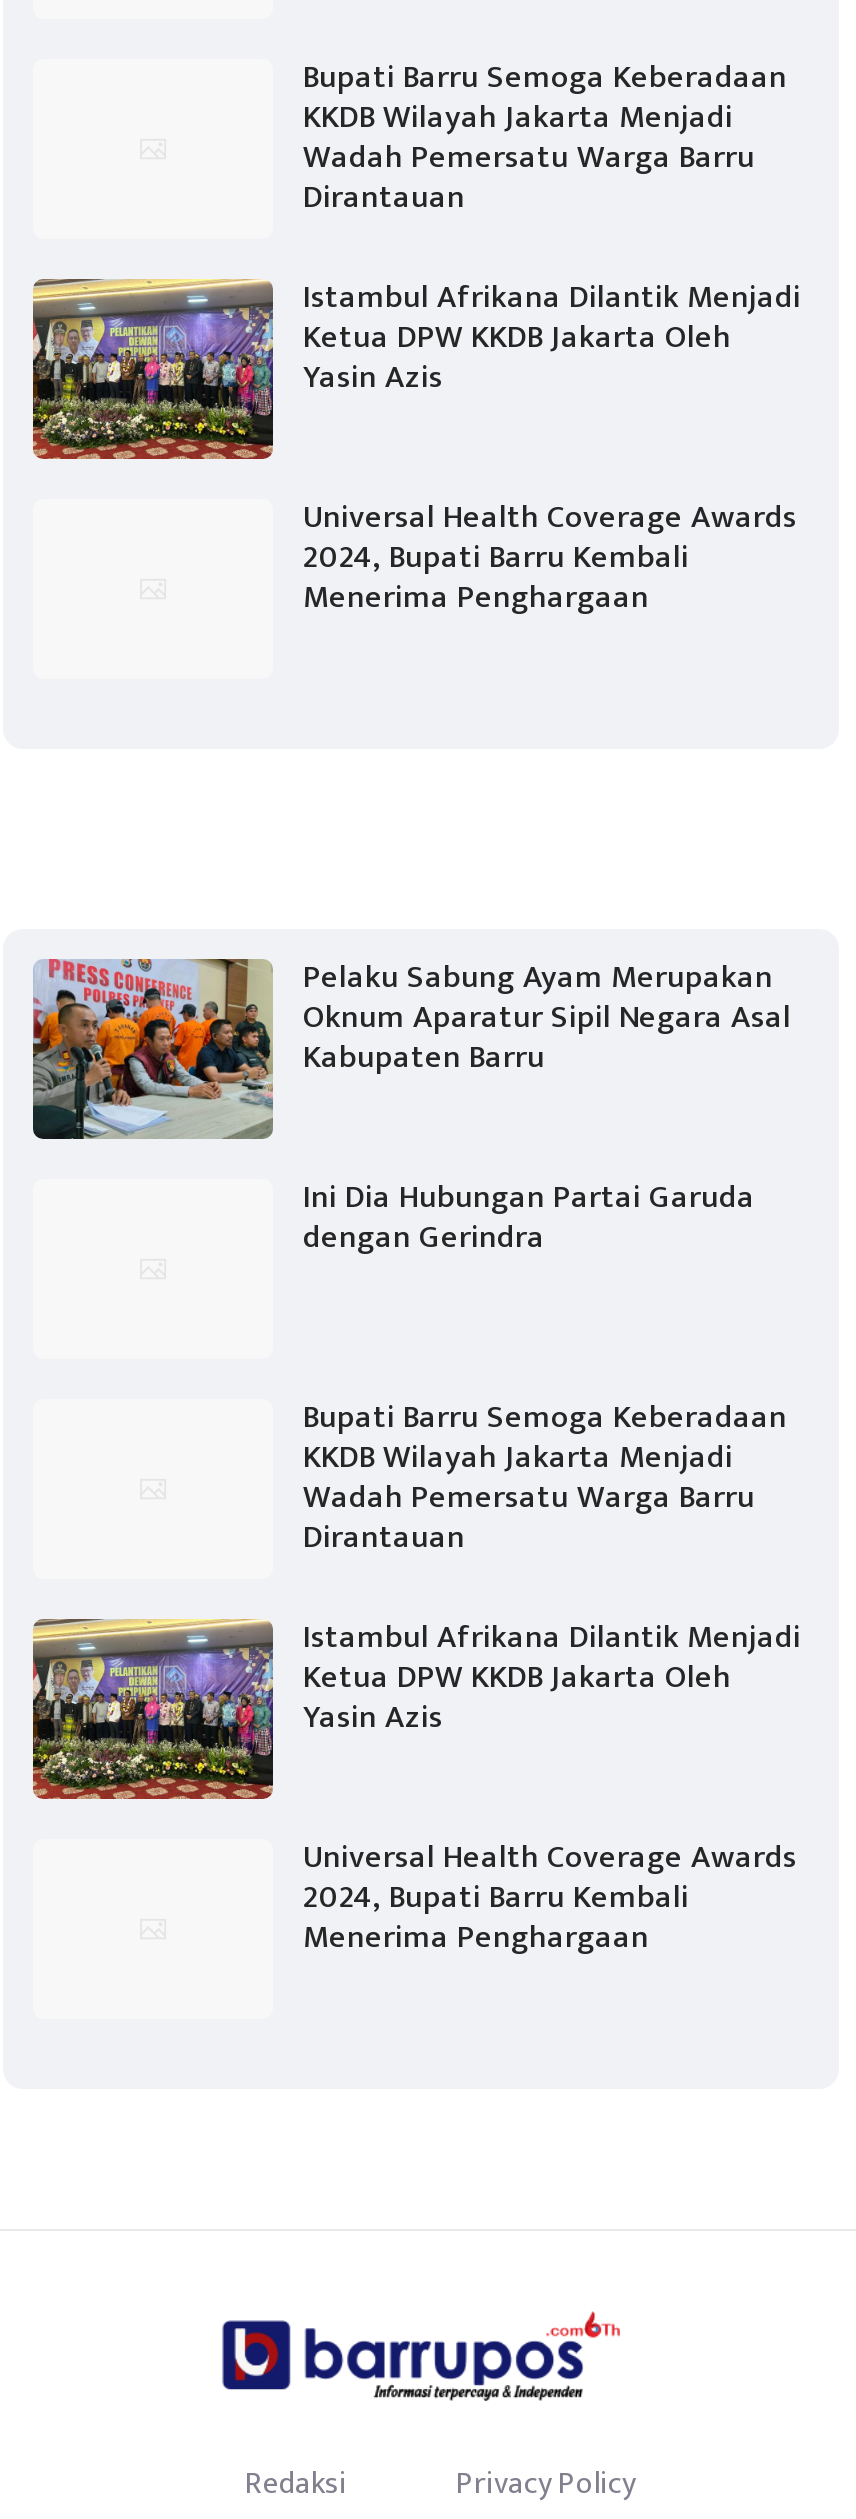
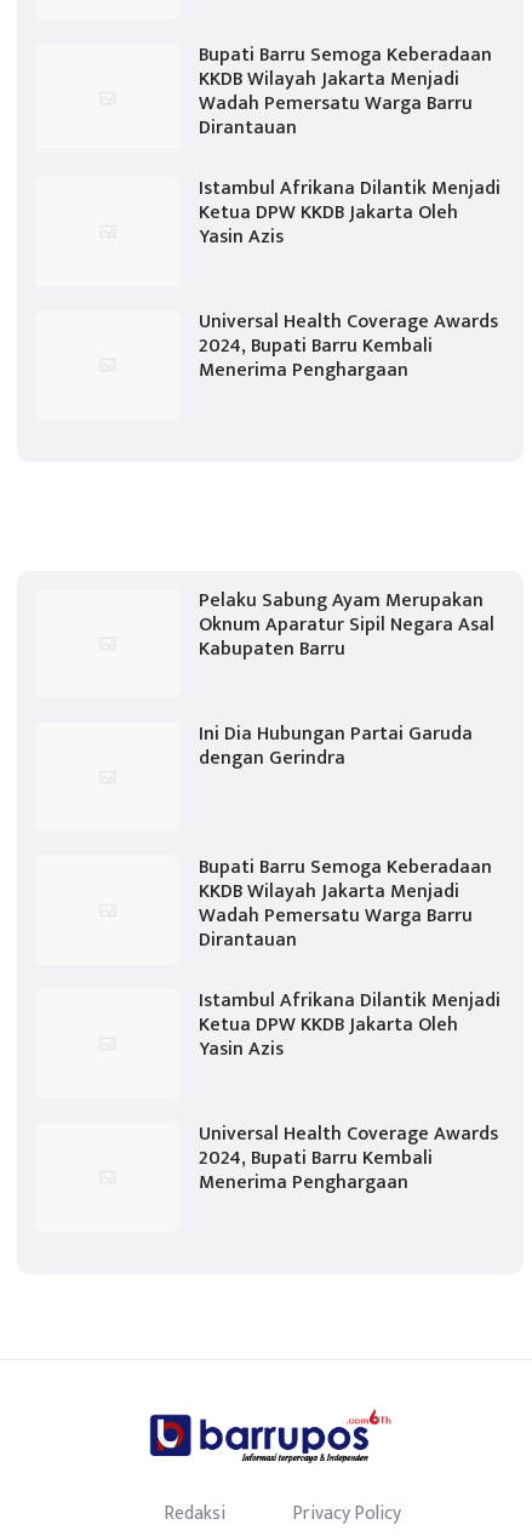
[31,277,275,461] [image] -> none
[31,957,275,1141] [image] -> none
[31,1617,275,1801] [image] -> none

